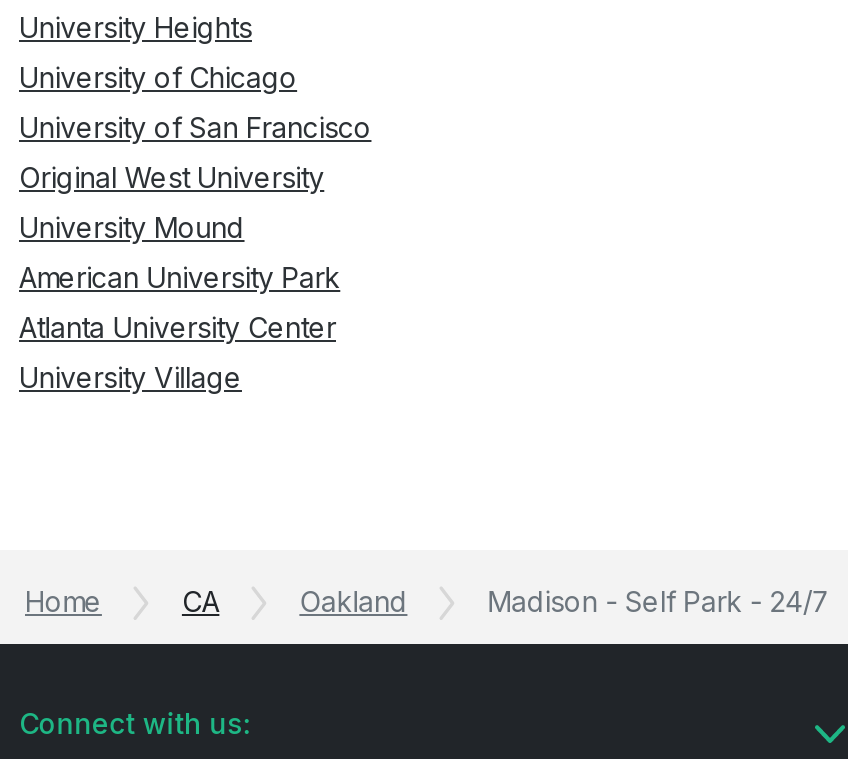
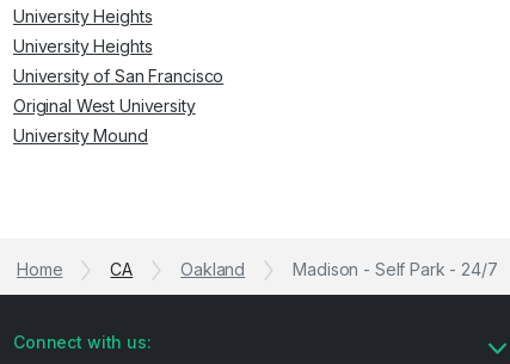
[19,61,297,95] University of Chicago -> [13,36,152,57] University Heights
[19,261,340,395] American University Park | Atlanta University Center | University Village -> none

